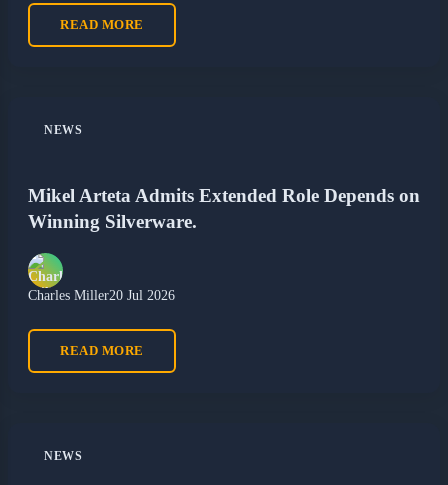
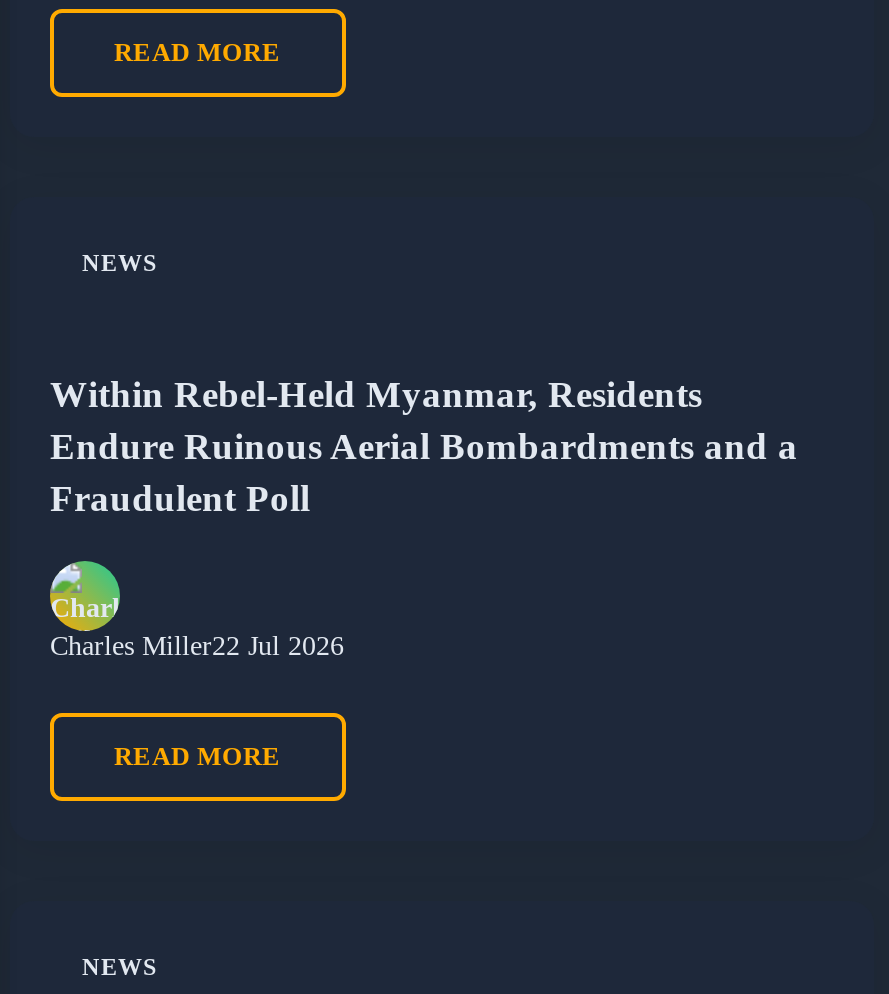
[28,185,420,232] Mikel Arteta Admits Extended Role Depends on | Winning Silverware. -> [50,372,798,518] Within Rebel-Held Myanmar, Residents | Endure Ruinous Aerial Bombardments and a | Fraudulent Poll
[28,288,175,303] Charles Miller20 Jul 2026 -> [50,632,344,662] Charles Miller22 Jul 2026

